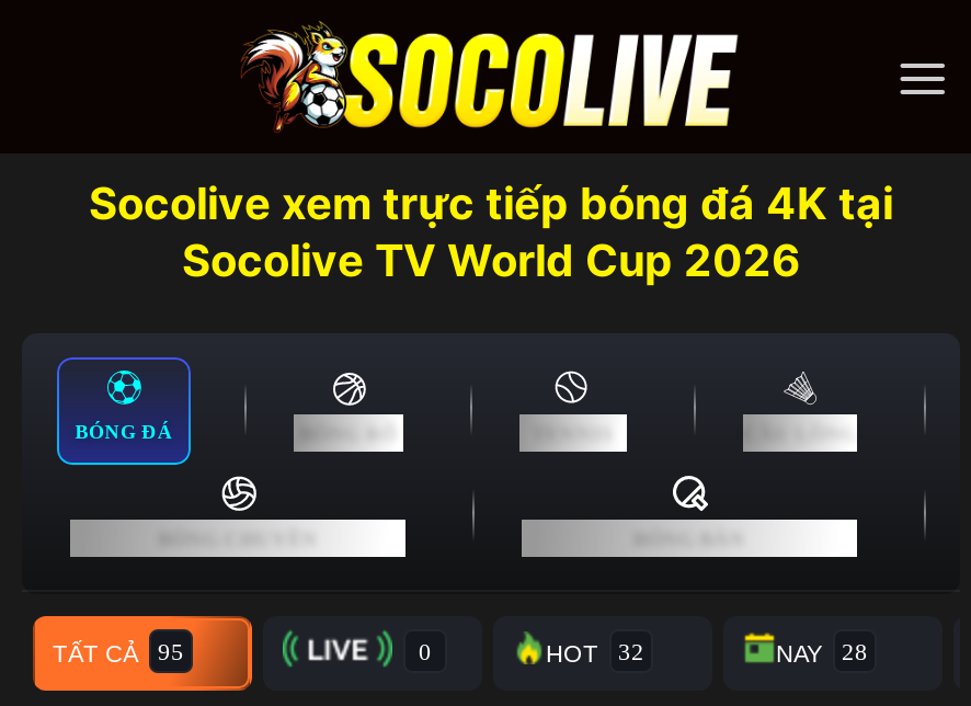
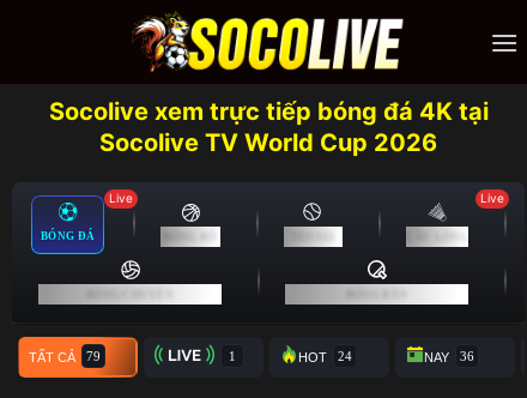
none -> [109,191,133,205] Live
none -> [481,191,504,205] Live

